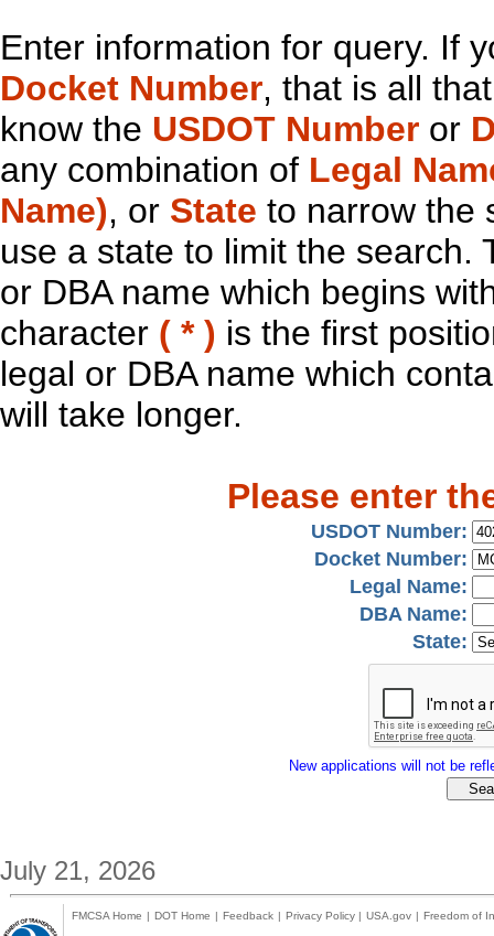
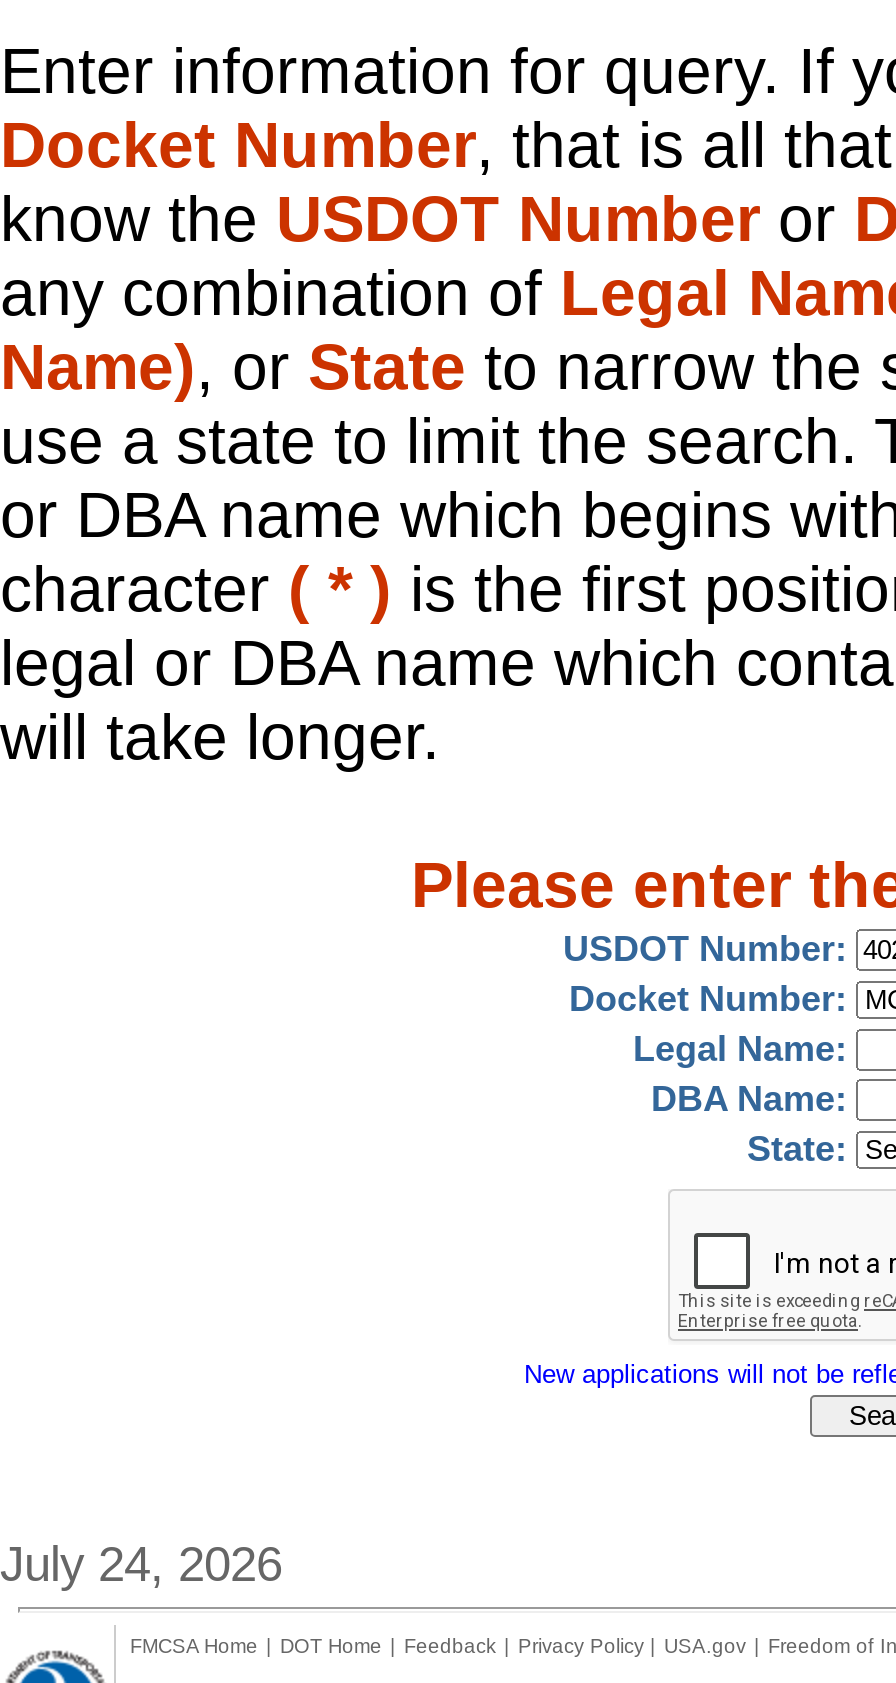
[0,856,155,885] July 21, 2026 -> [0,1537,282,1591] July 24, 2026

